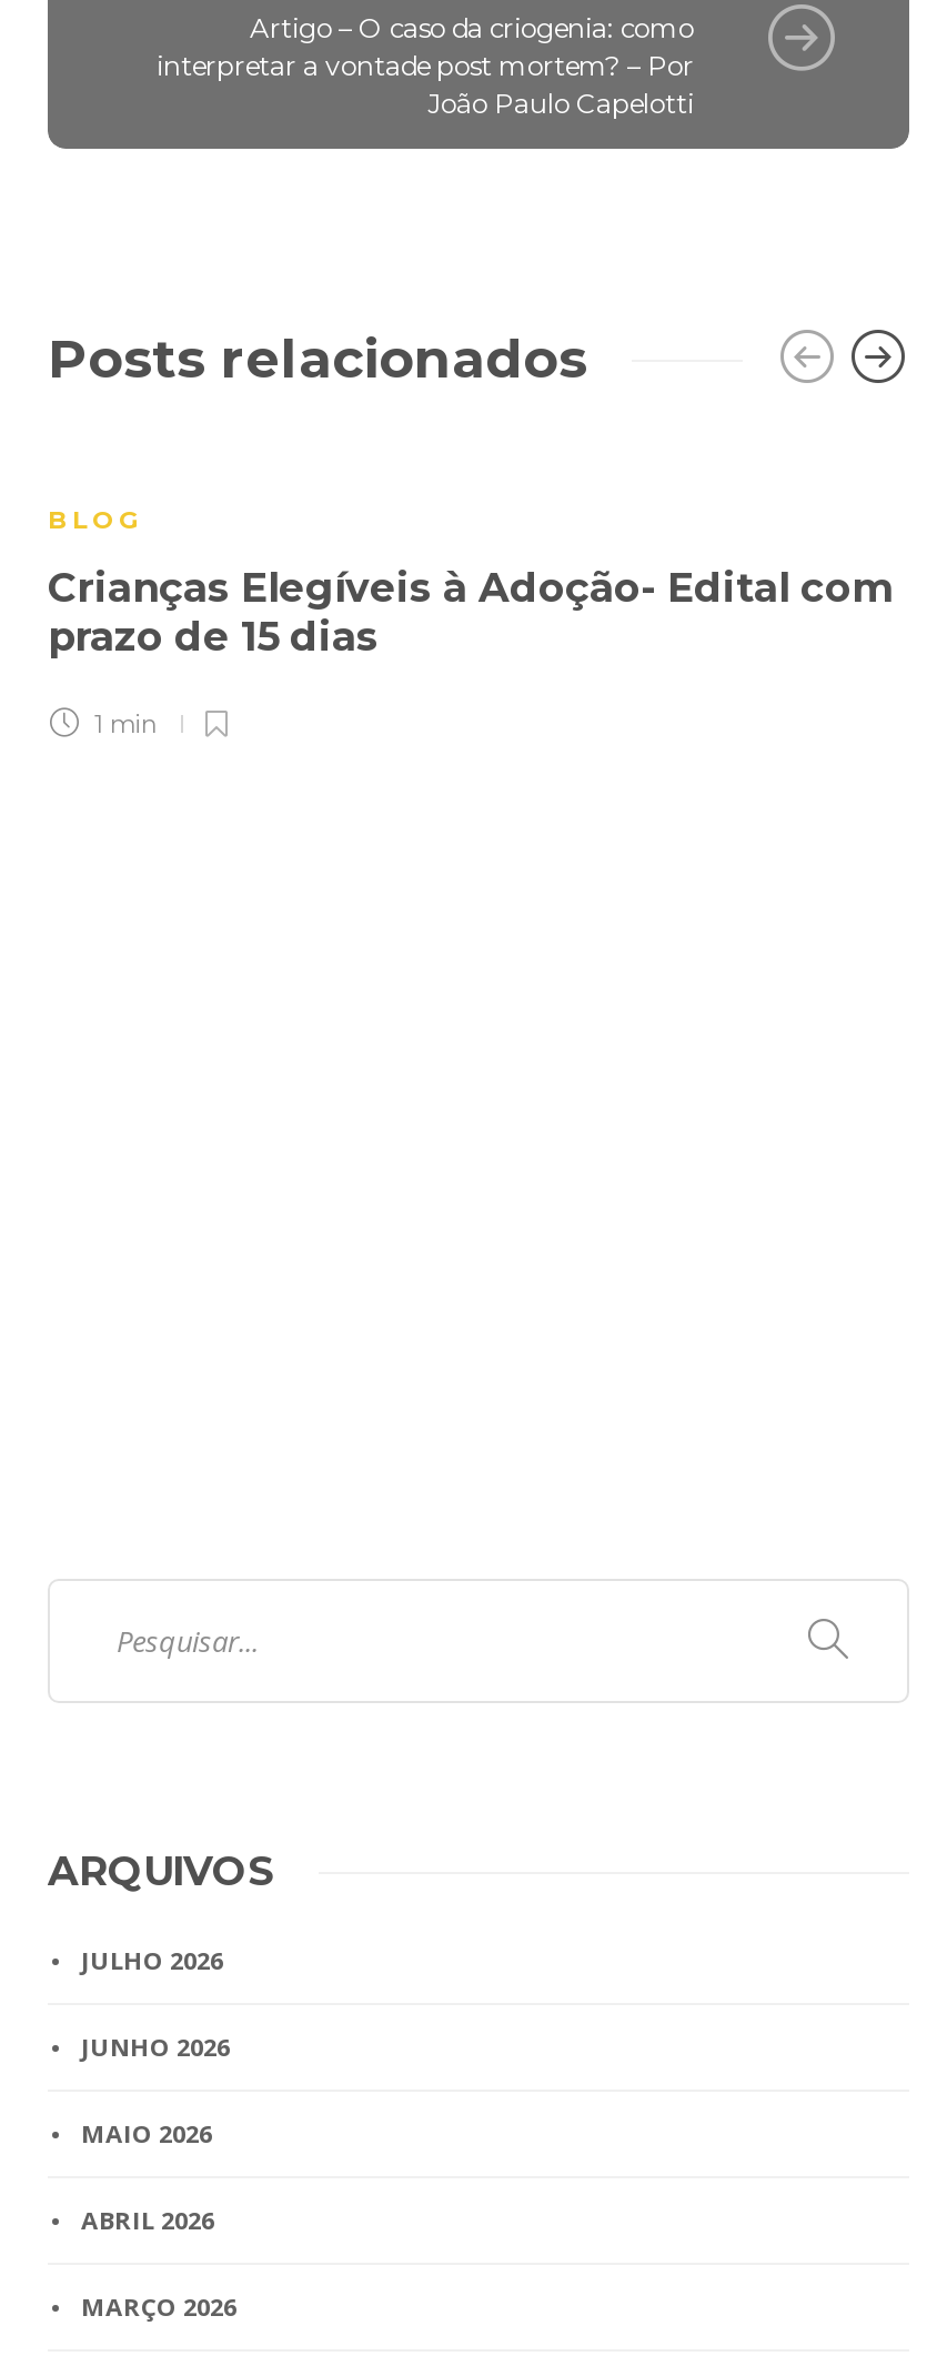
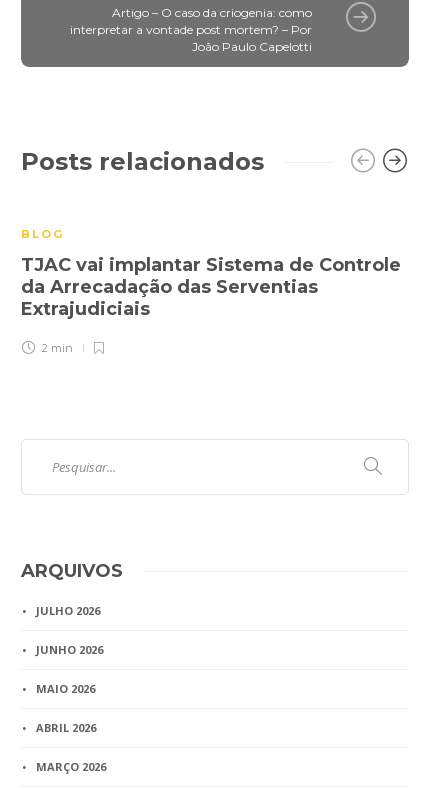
[48,565,894,663] Crianças Elegíveis à Adoção- Edital com | prazo de 15 dias -> [21,254,401,320] TJAC vai implantar Sistema de Controle | da Arrecadação das Serventias | Extrajudiciais
[88,709,159,740] 1 min -> [39,341,73,355] 2 min

